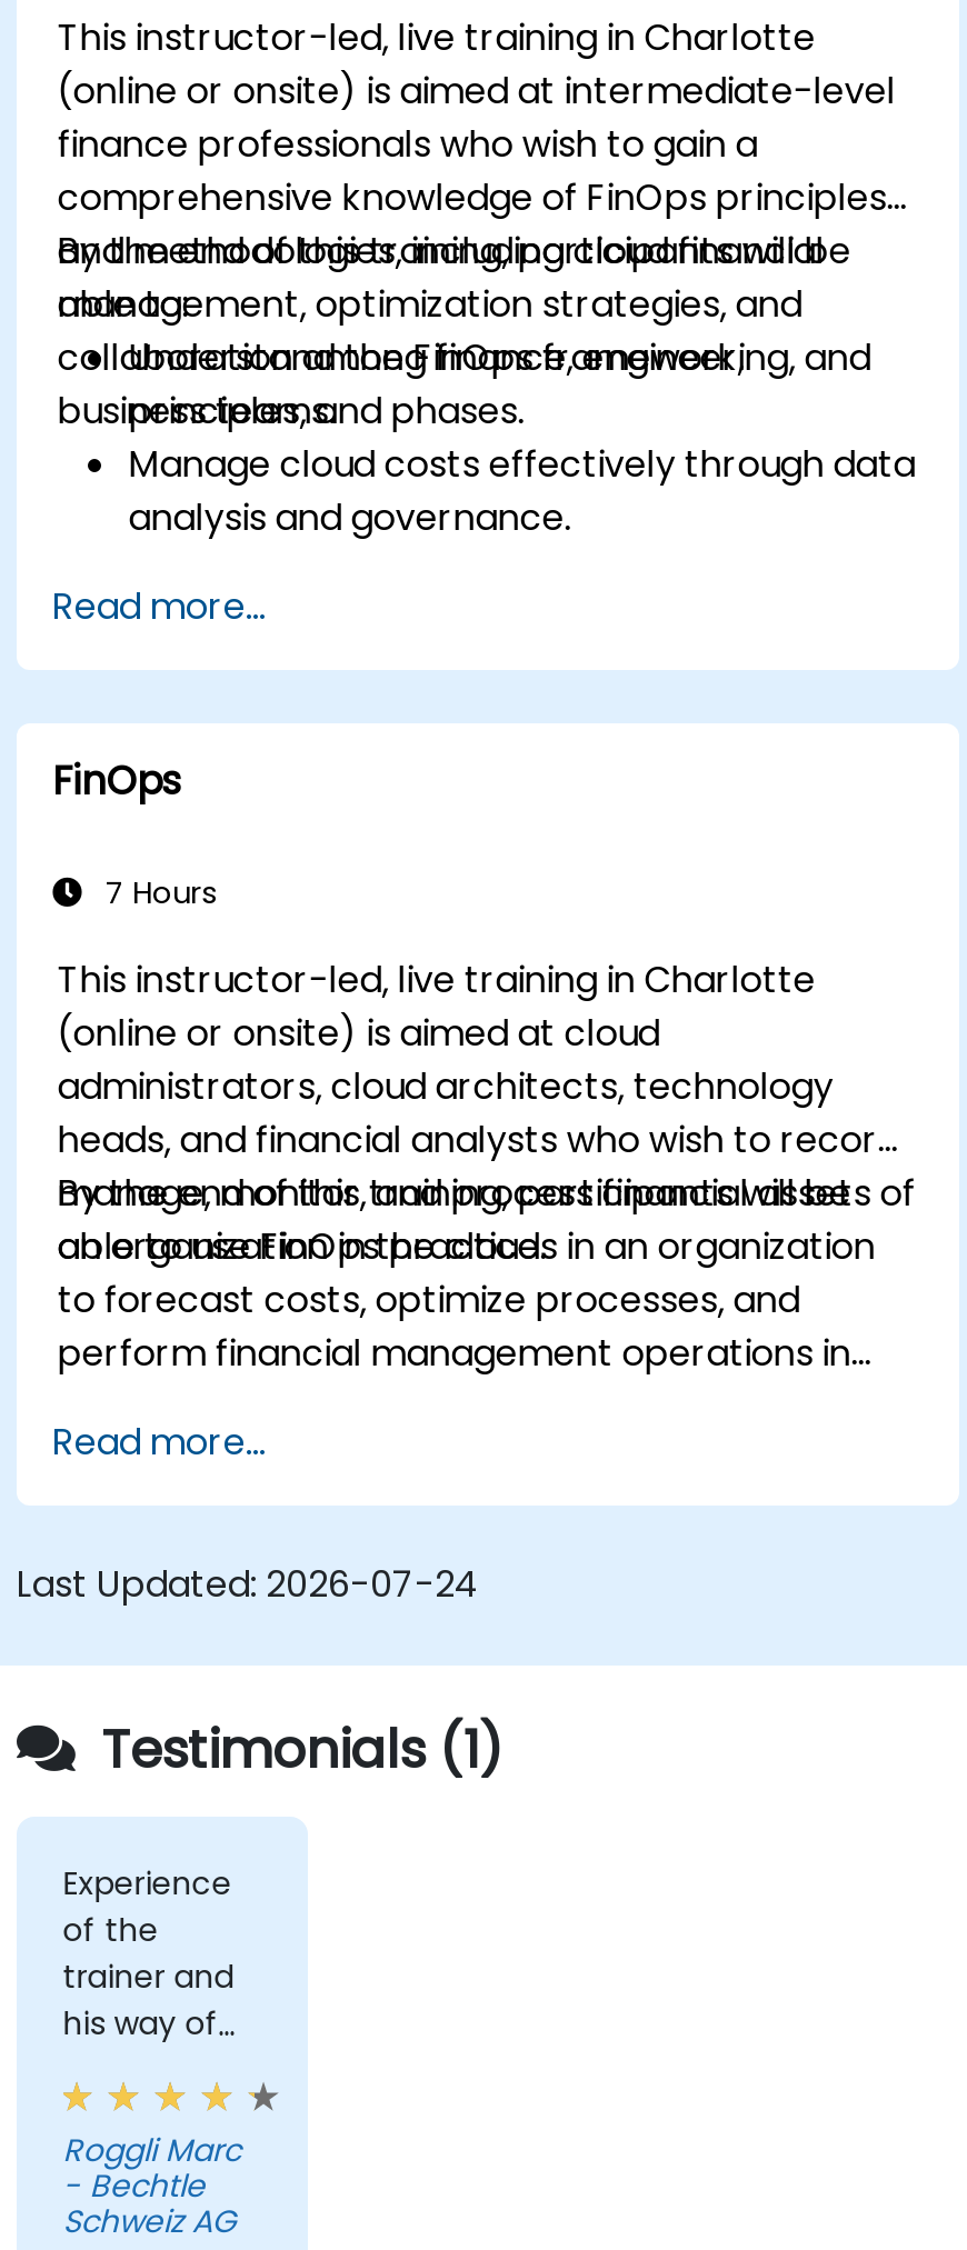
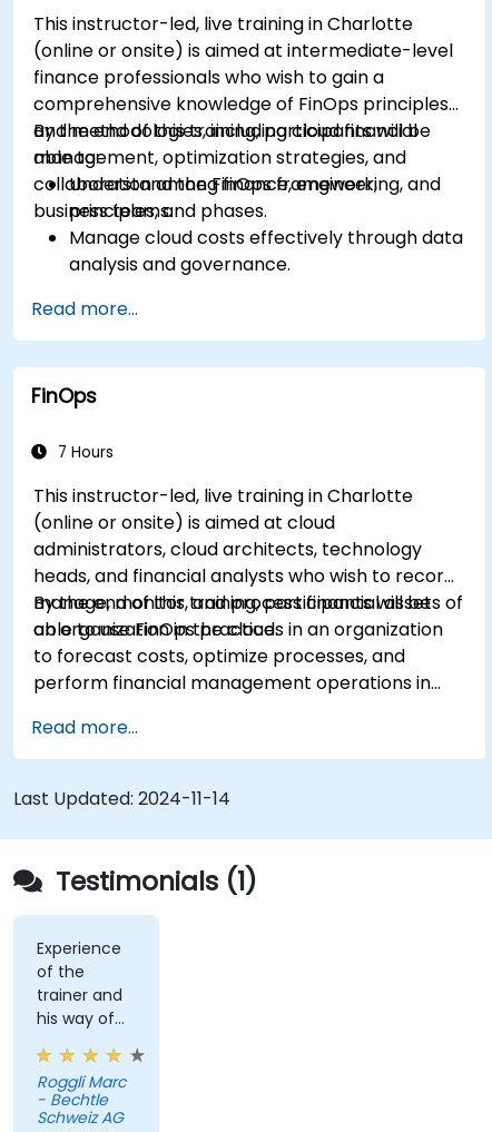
[17,1558,479,1609] Last Updated: 2026-07-24 -> [13,785,230,811] Last Updated: 2024-11-14

